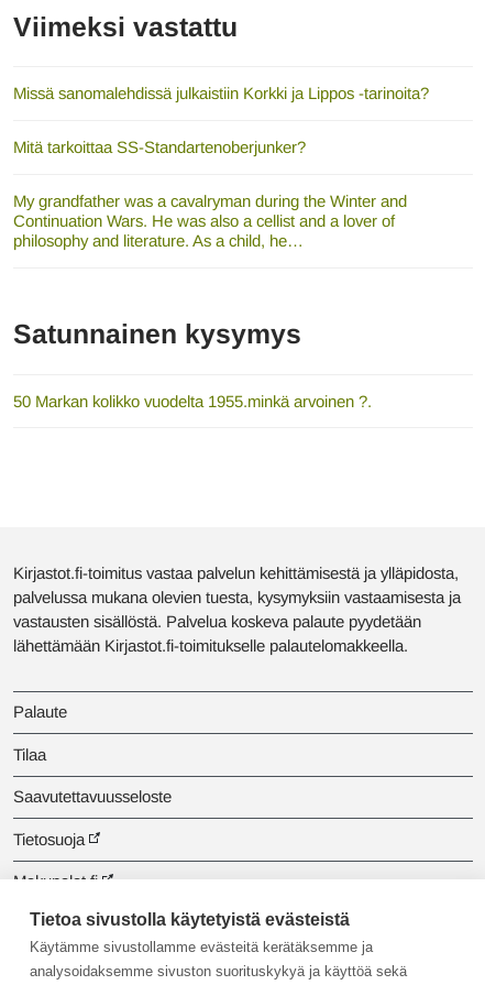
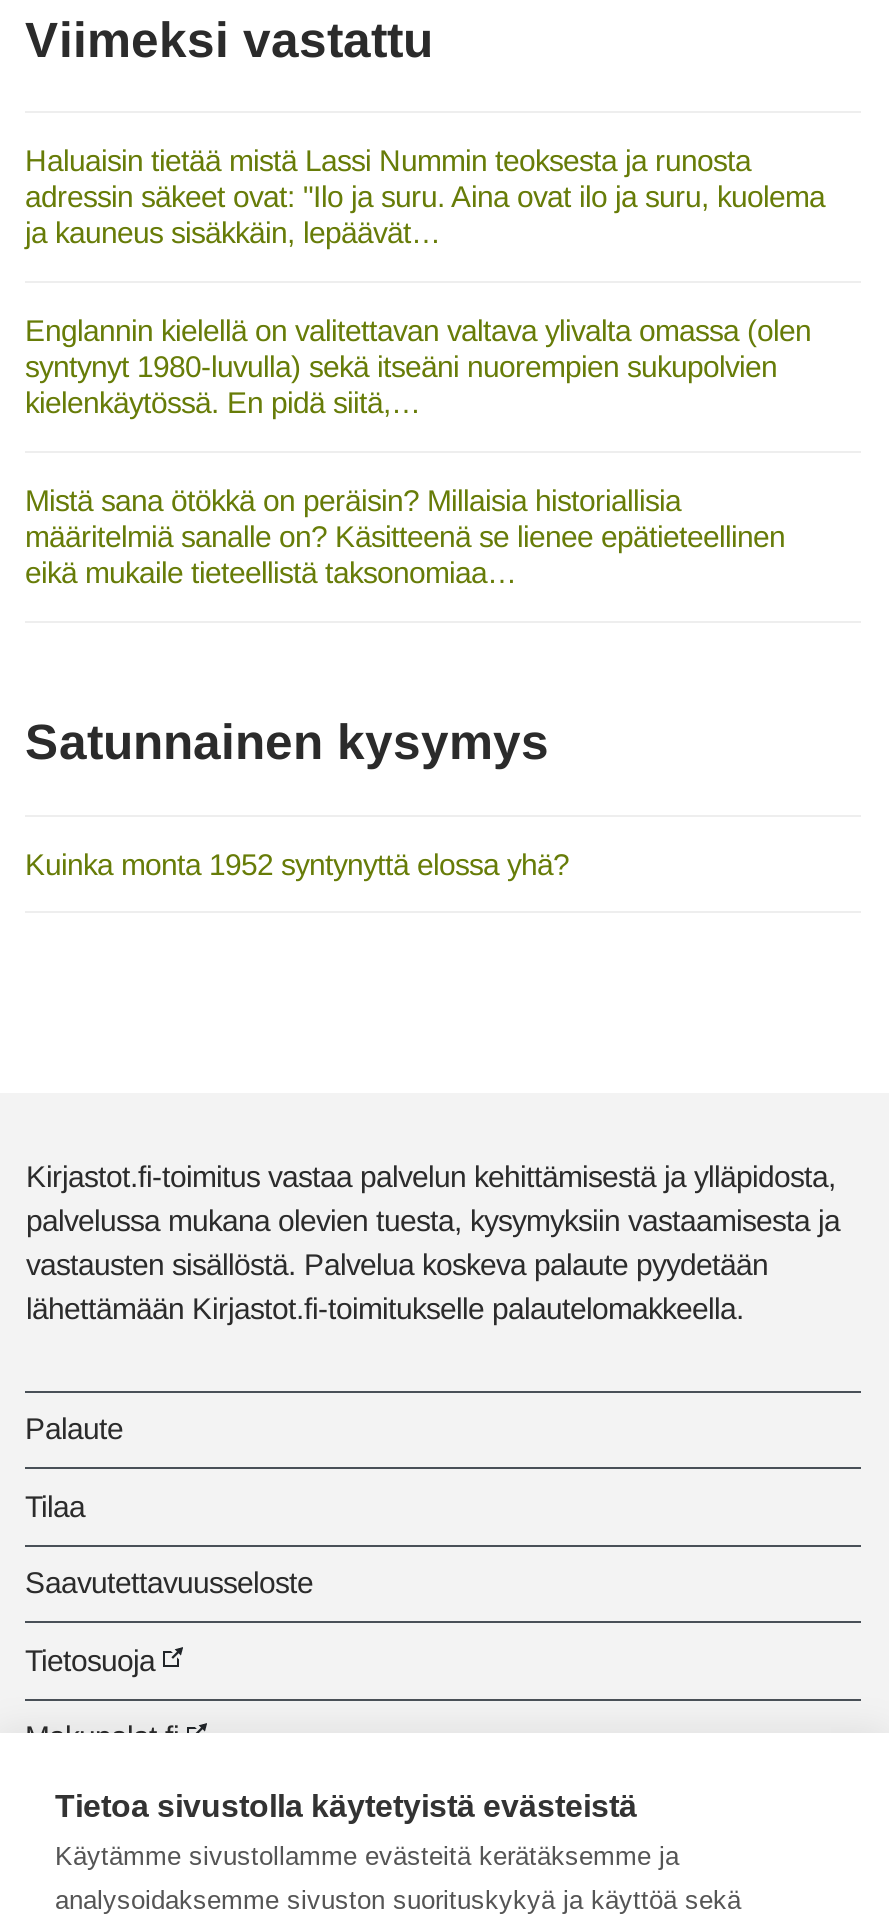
[13,84,429,103] Missä sanomalehdissä julkaistiin Korkki ja Lippos -tarinoita? -> [25,143,825,249] Haluaisin tietää mistä Lassi Nummin teoksesta ja runosta | adressin säkeet ovat: "Ilo ja suru. Aina ovat ilo ja suru, kuolema | ja kauneus sisäkkäin, lepäävät…
[13,138,306,156] Mitä tarkoittaa SS-Standartenoberjunker? -> [25,313,811,419] Englannin kielellä on valitettavan valtava ylivalta omassa (olen | syntynyt 1980-luvulla) sekä itseäni nuorempien sukupolvien | kielenkäytössä. En pidä siitä,…
[13,192,407,250] My grandfather was a cavalryman during the Winter and | Continuation Wars. He was also a cellist and a lover of | philosophy and literature. As a child, he… -> [25,483,785,589] Mistä sana ötökkä on peräisin? Millaisia historiallisia | määritelmiä sanalle on? Käsitteenä se lienee epätieteellinen | eikä mukaile tieteellistä taksonomiaa…
[13,391,372,410] 50 Markan kolikko vuodelta 1955.minkä arvoinen ?. -> [25,846,569,880] Kuinka monta 1952 syntynyttä elossa yhä?

